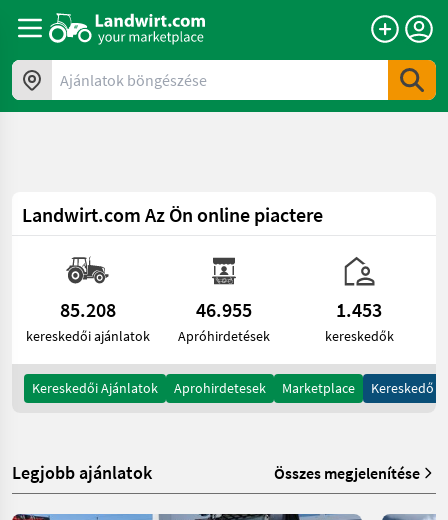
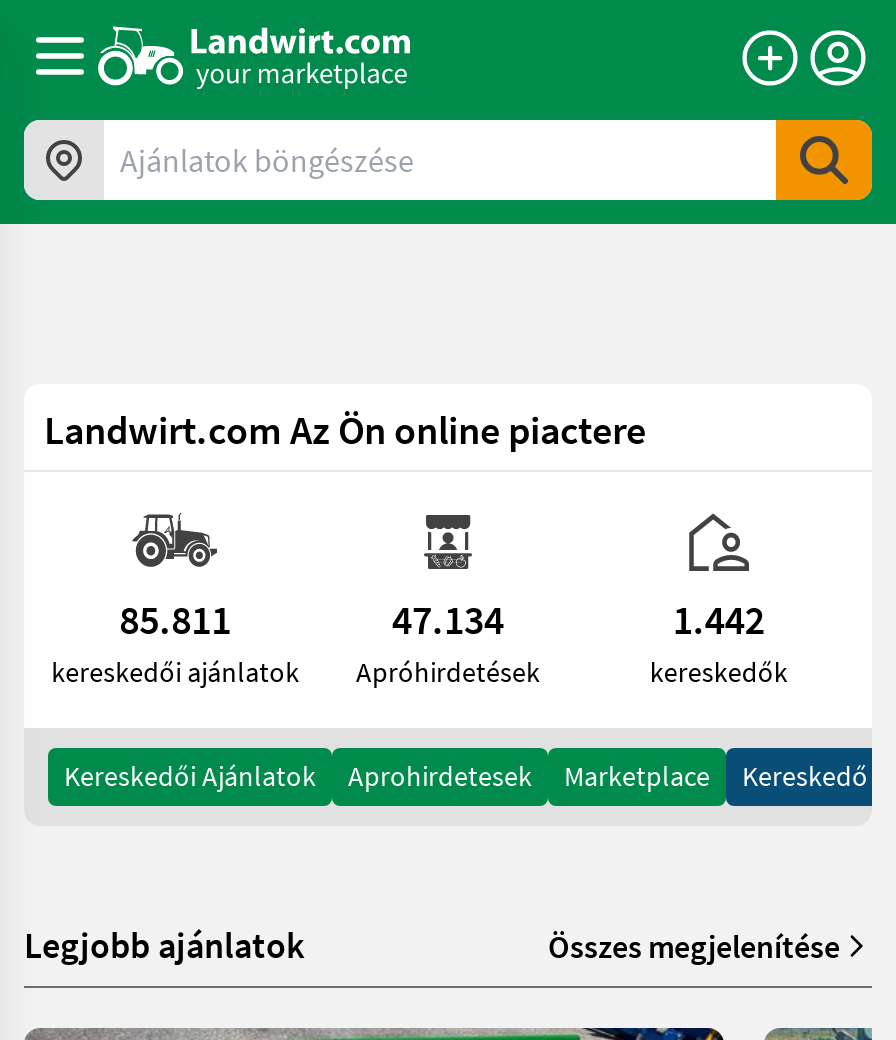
[60,297,116,322] 85.208 -> [119,594,231,644] 85.811
[196,297,252,322] 46.955 -> [392,594,504,644] 47.134
[336,297,382,322] 1.453 -> [673,594,765,644] 1.442

